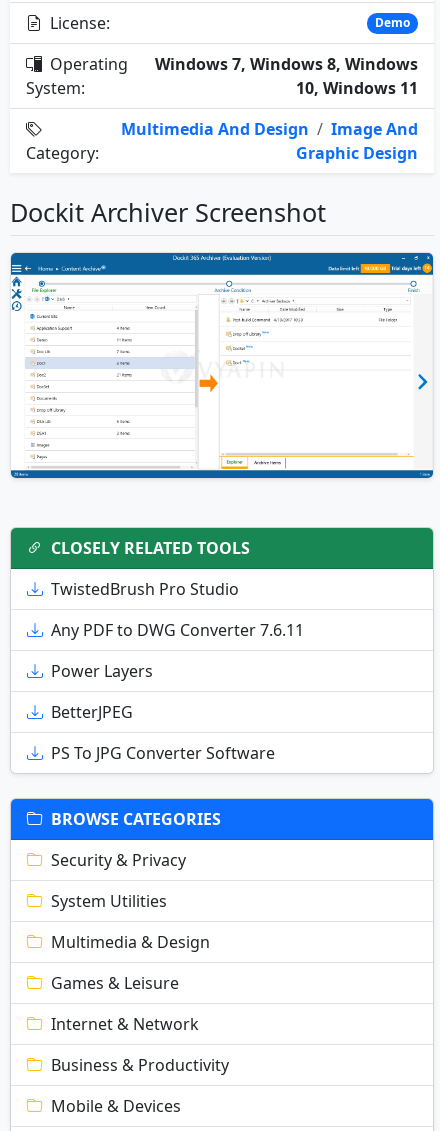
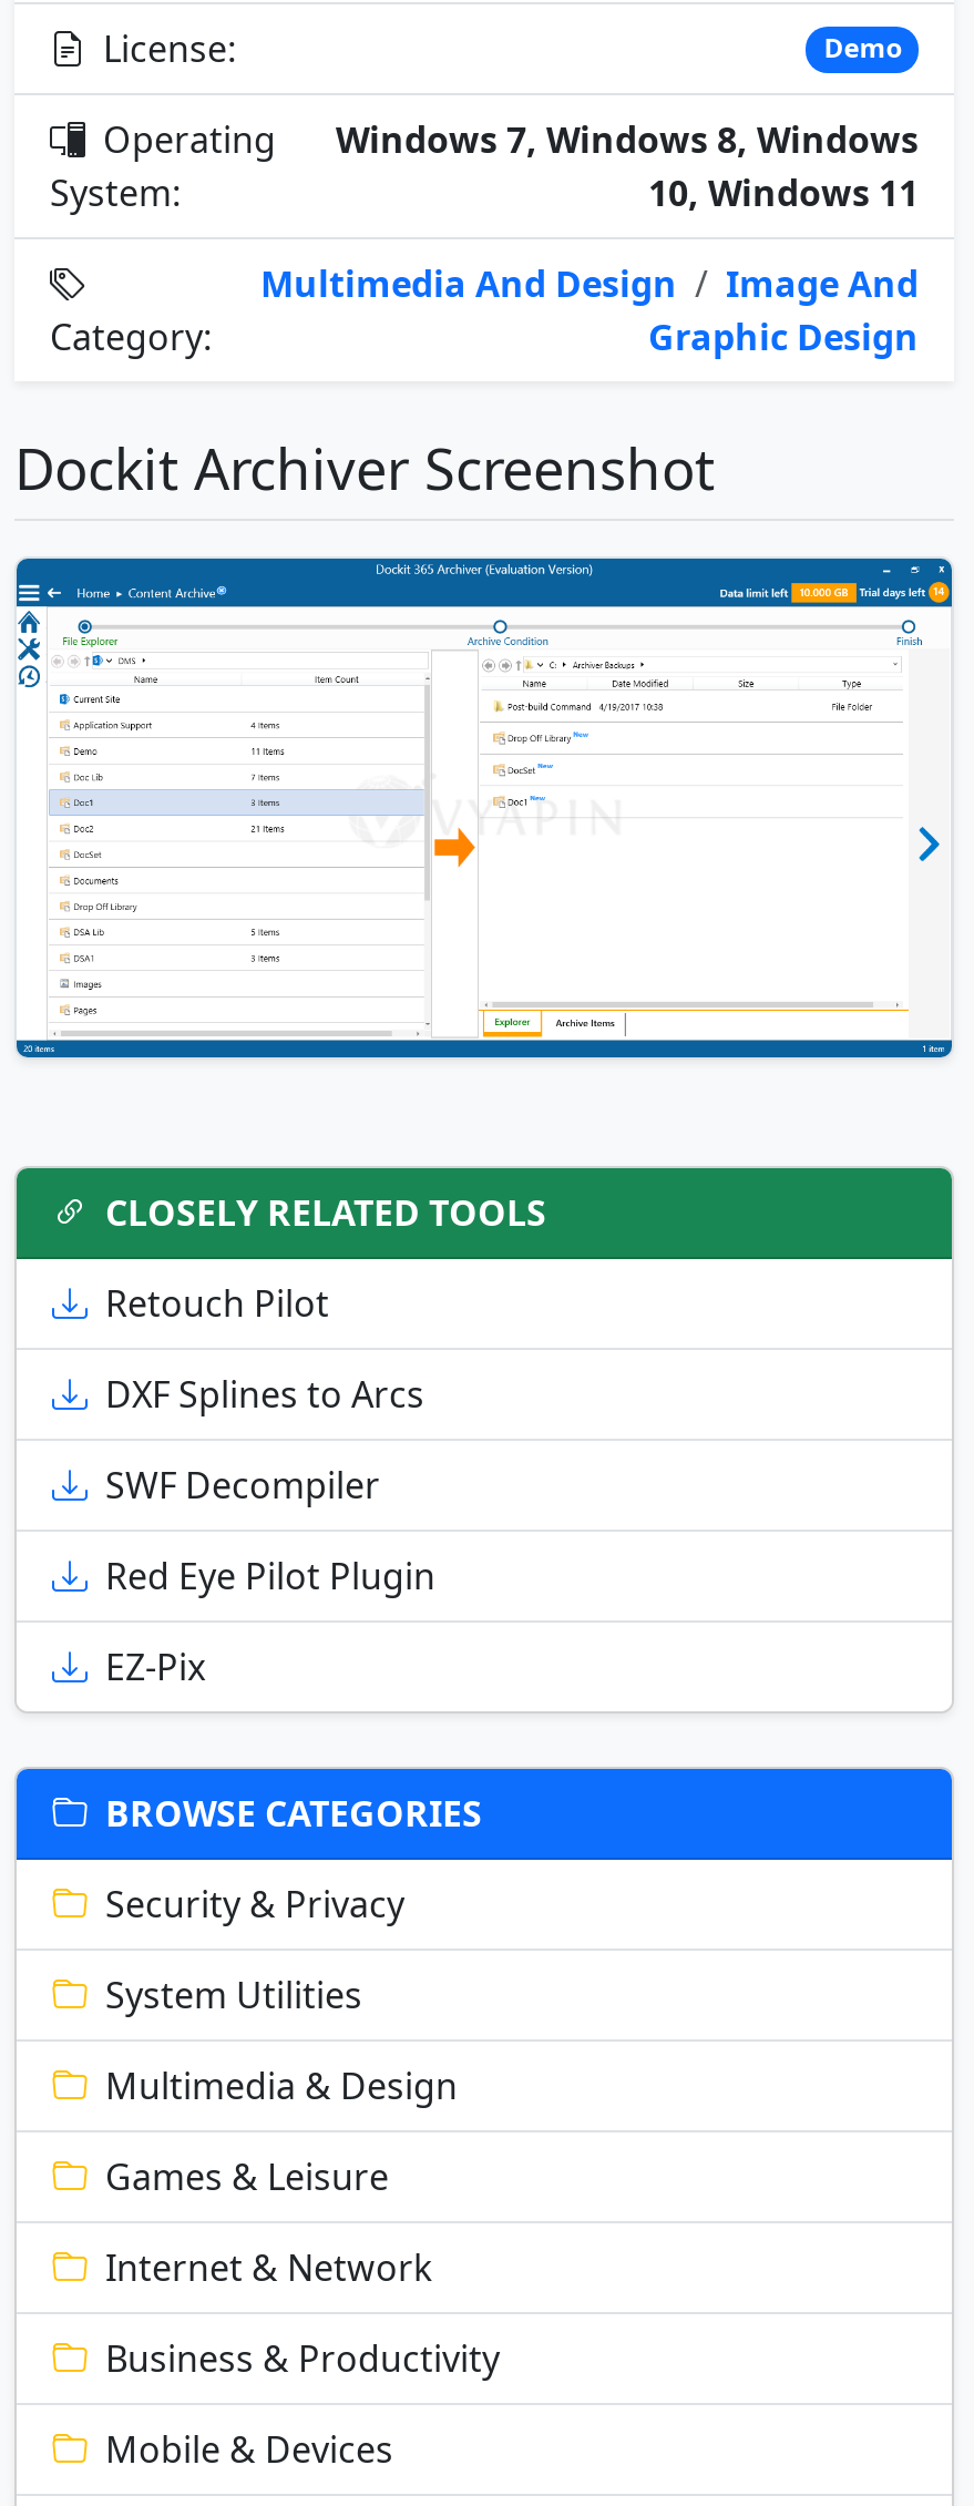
[51,578,239,600] TwistedBrush Pro Studio -> [105,1280,329,1328] Retouch Pilot
[51,619,304,641] Any PDF to DWG Converter 7.6.11 -> [105,1371,424,1419] DXF Splines to Arcs
[51,660,153,682] Power Layers -> [105,1461,380,1510] SWF Decompiler
[51,701,133,723] BetterJPEG -> [105,1552,435,1601] Red Eye Pilot Plugin
[51,742,275,764] PS To JPG Converter Software -> [105,1643,205,1692] EZ-Pix

